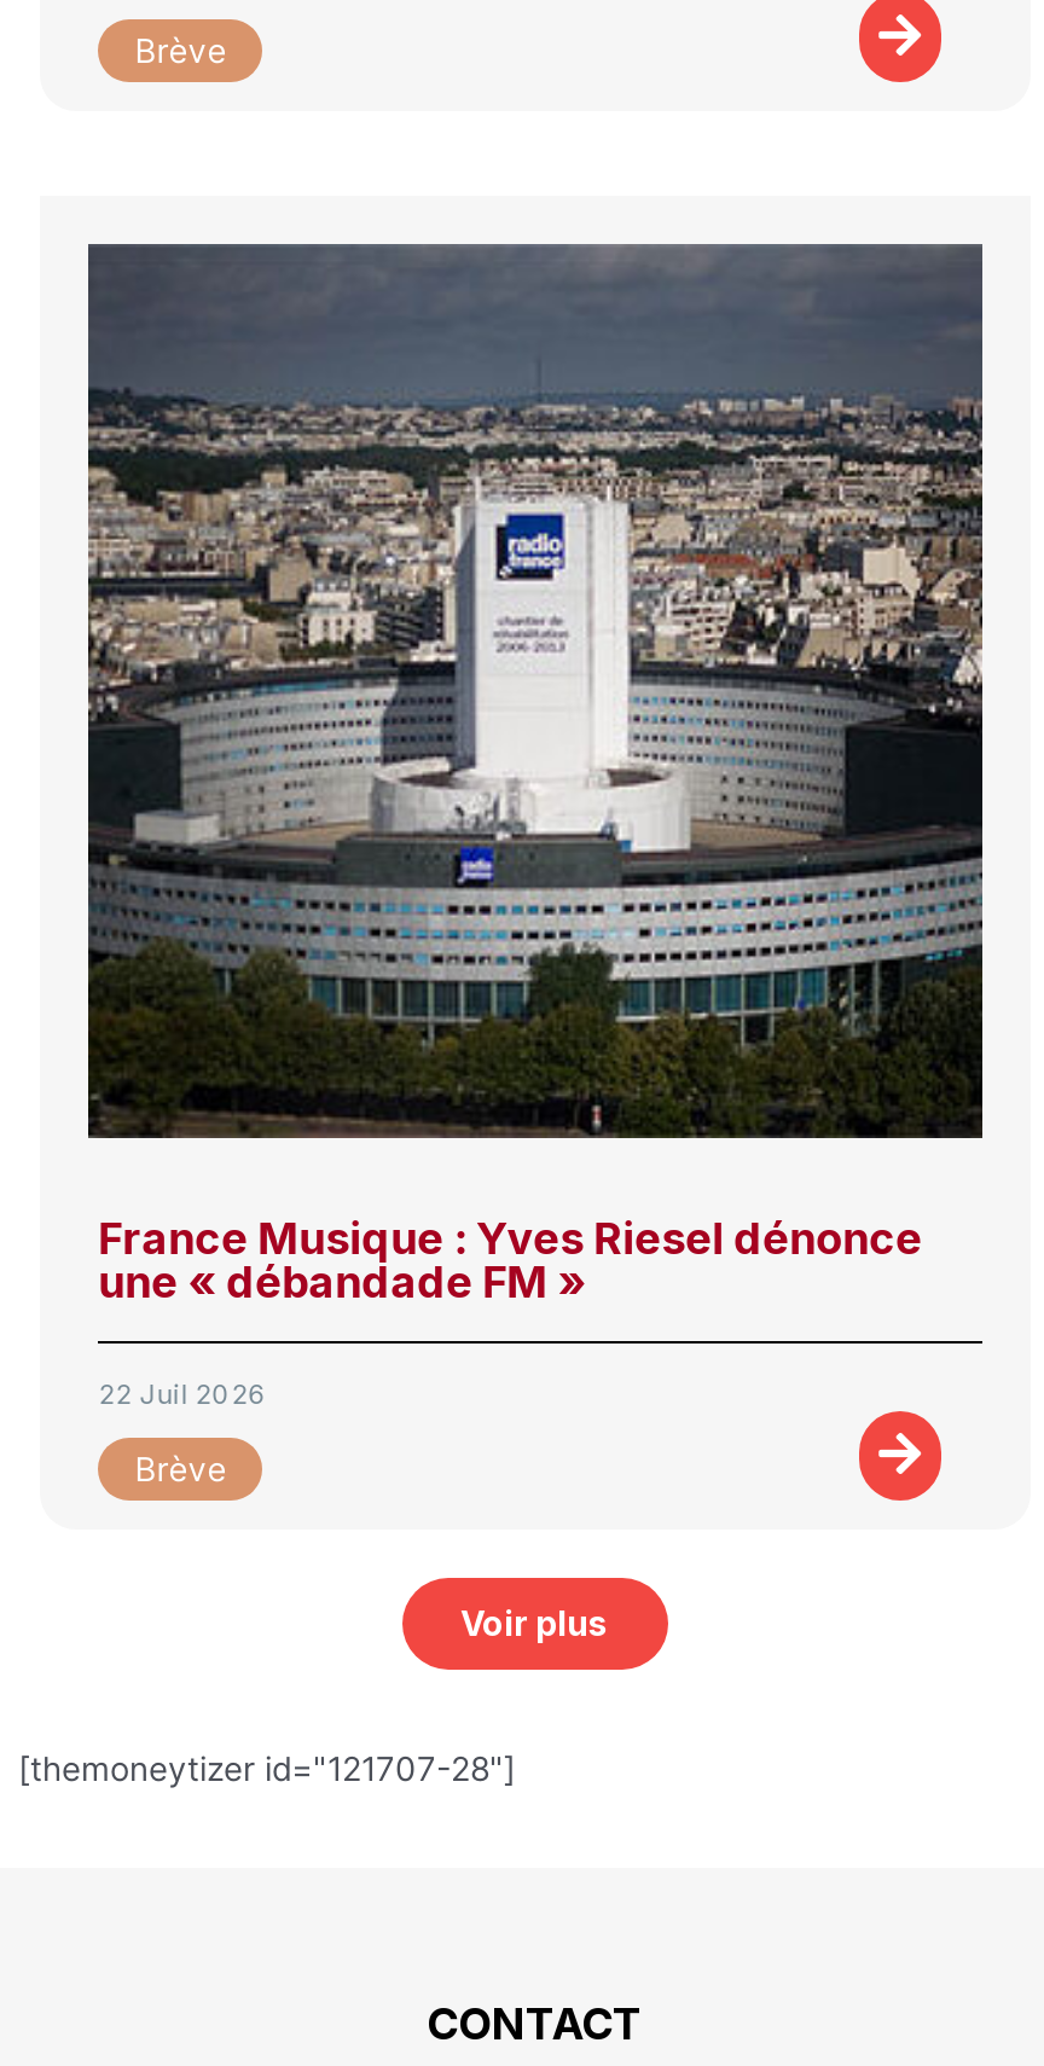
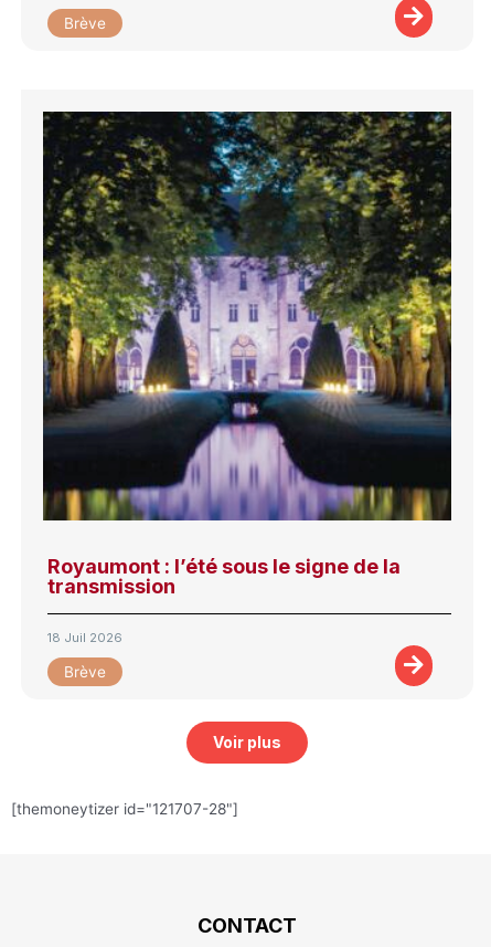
[86,242,985,1308] [image] | France Musique : Yves Riesel dénonce | une « débandade FM » -> [42,111,452,598] [image] | Royaumont : l’été sous le signe de la | transmission
[98,1378,268,1411] 22 Juil 2026 -> [48,630,123,645] 18 Juil 2026

